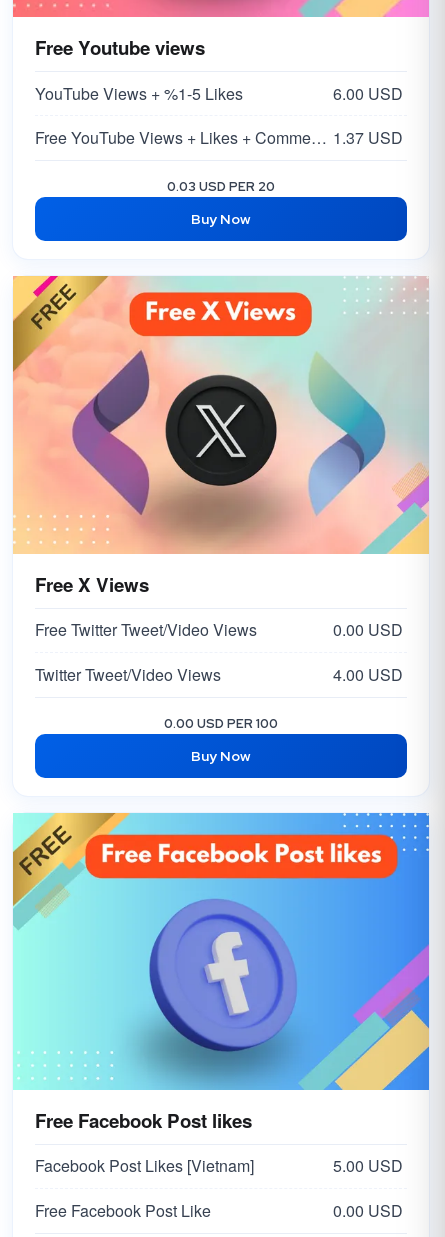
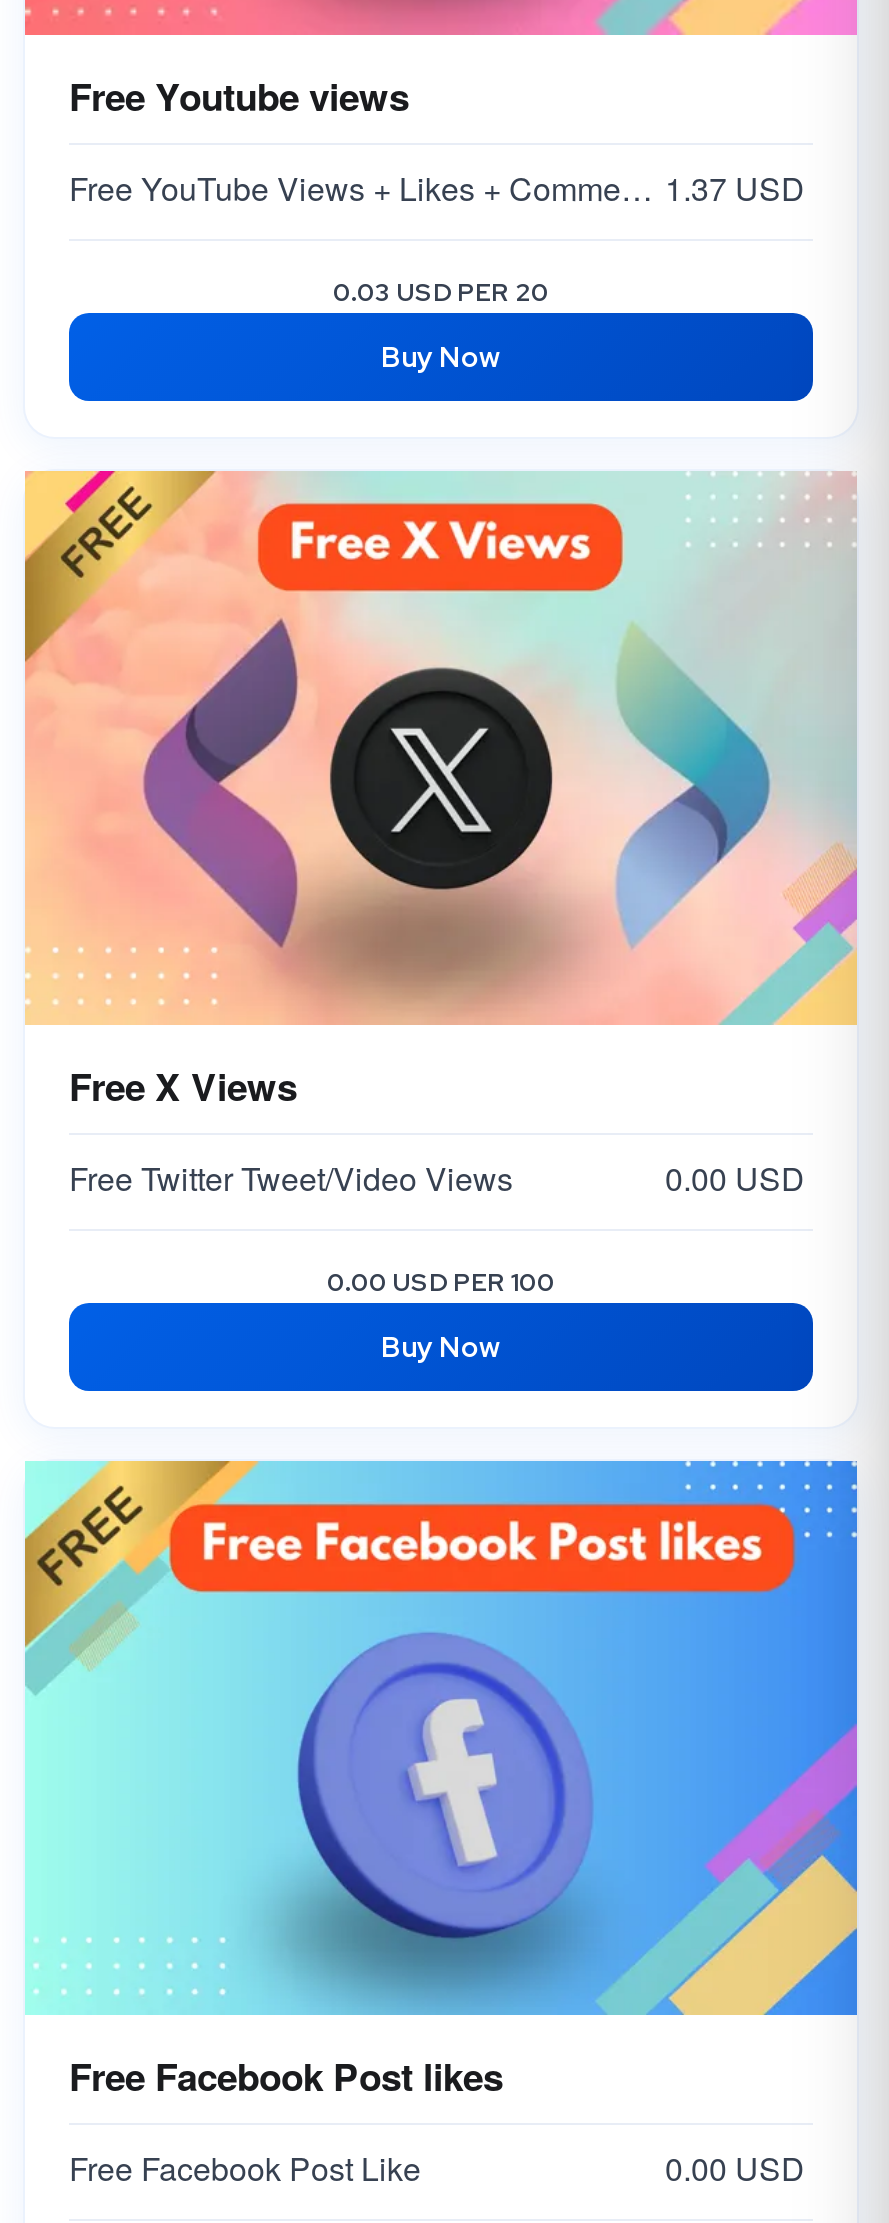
[35,82,403,105] YouTube Views + %1-5 Likes | 6.00 USD -> none
[35,663,403,686] Twitter Tweet/Video Views | 4.00 USD -> none
[35,1154,403,1177] Facebook Post Likes [Vietnam] | 5.00 USD -> none

